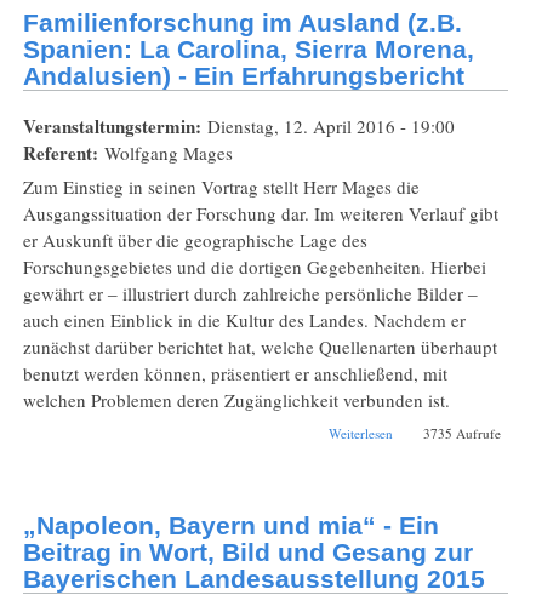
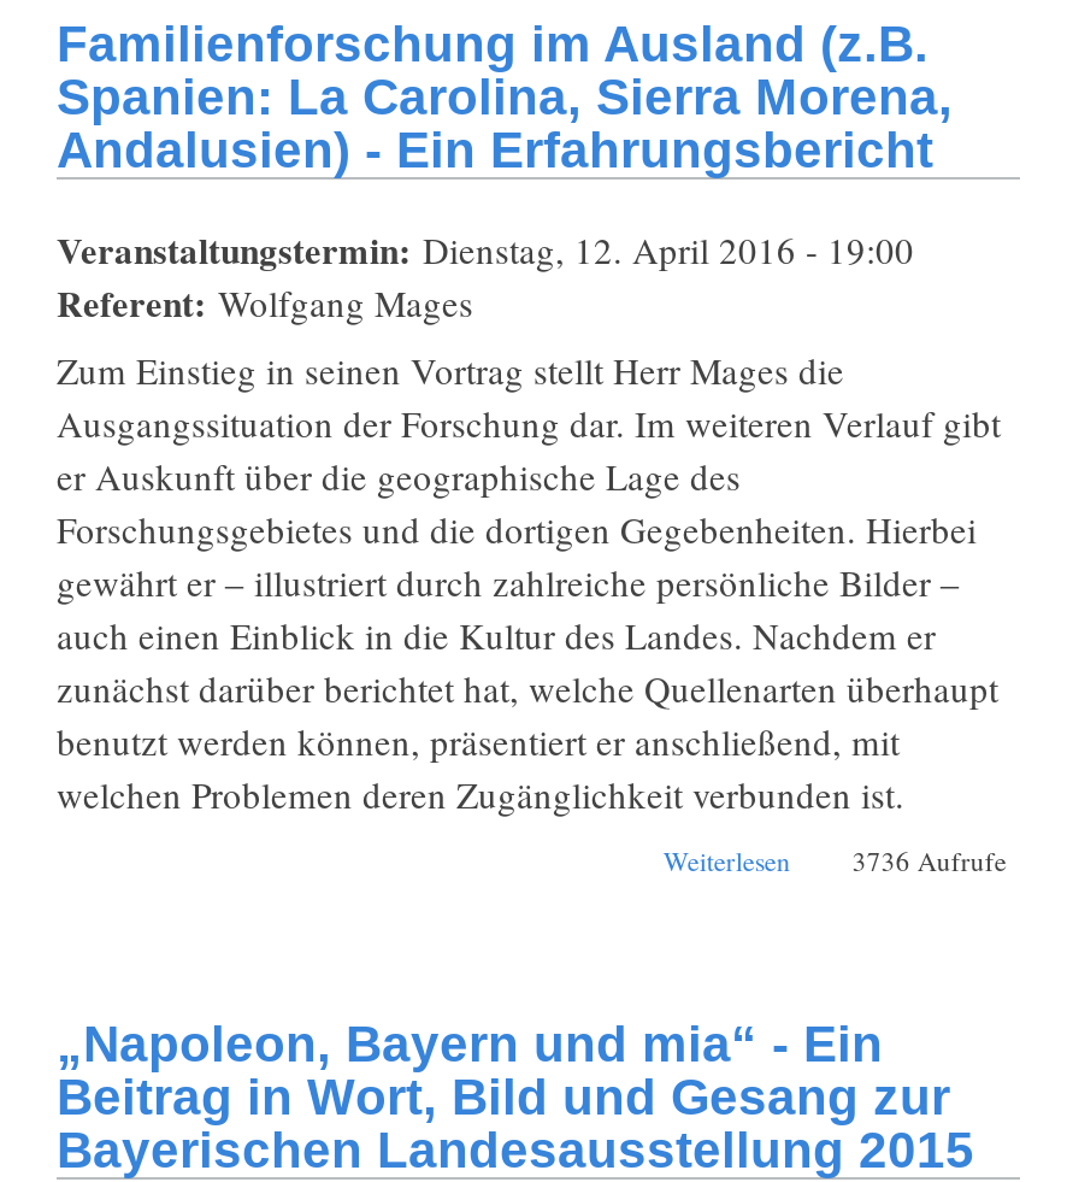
[424,424,501,442] 3735 Aufrufe -> [852,841,1007,878] 3736 Aufrufe

